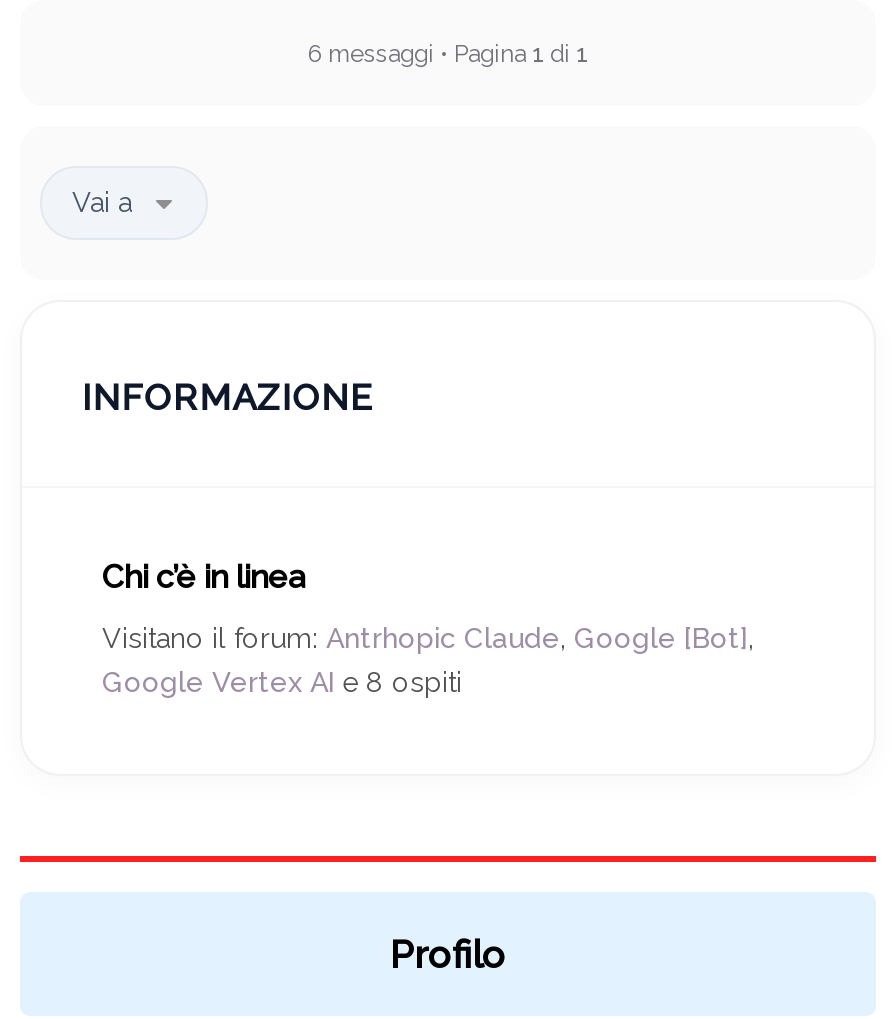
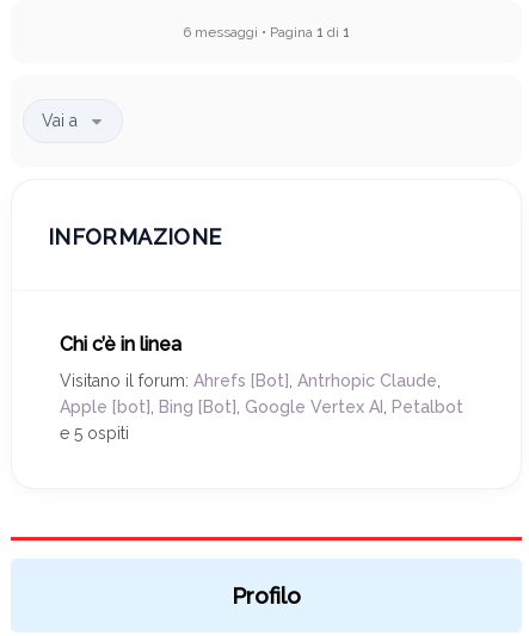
[102,622,754,698] Visitano il forum: Antrhopic Claude, Google [Bot], | Google Vertex AI e 8 ospiti -> [60,371,463,443] Visitano il forum: Ahrefs [Bot], Antrhopic Claude, | Apple [bot], Bing [Bot], Google Vertex AI, Petalbot | e 5 ospiti

